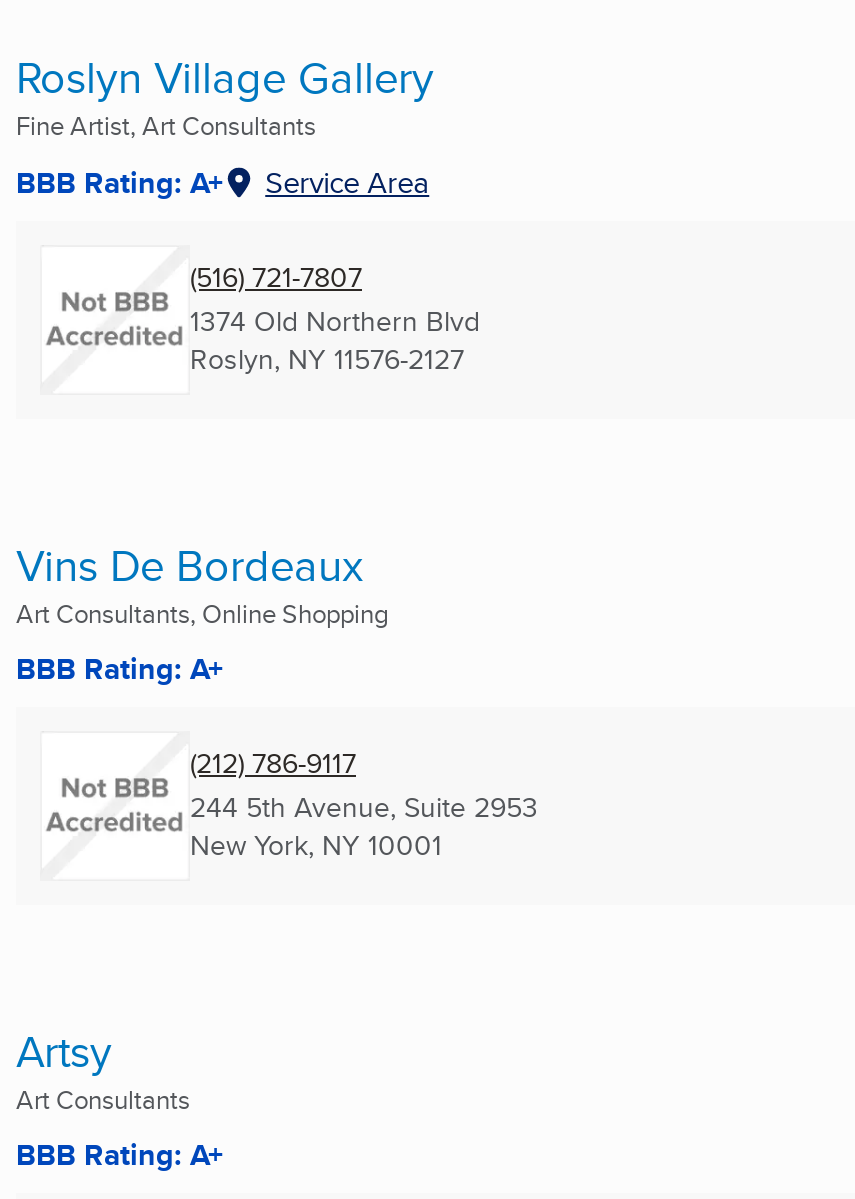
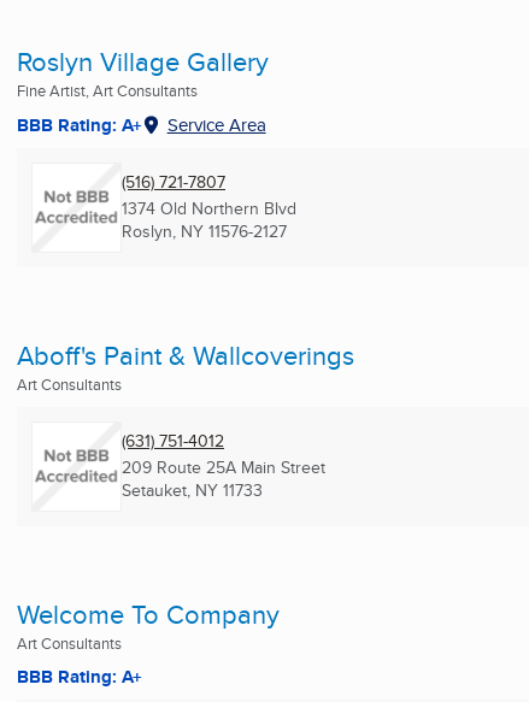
[16,533,388,691] Vins De Bordeaux | Art Consultants, Online Shopping | BBB Rating: A+ -> [17,336,354,395] Aboff's Paint & Wallcoverings | Art Consultants
[190,743,538,866] (212) 786-9117 | 244 5th Avenue, Suite 2953 | New York, NY 10001 -> [122,429,325,503] (631) 751-4012 | 209 Route 25A Main Street | Setauket, NY 11733
[16,1019,112,1083] Artsy -> [17,595,280,634] Welcome To Company

